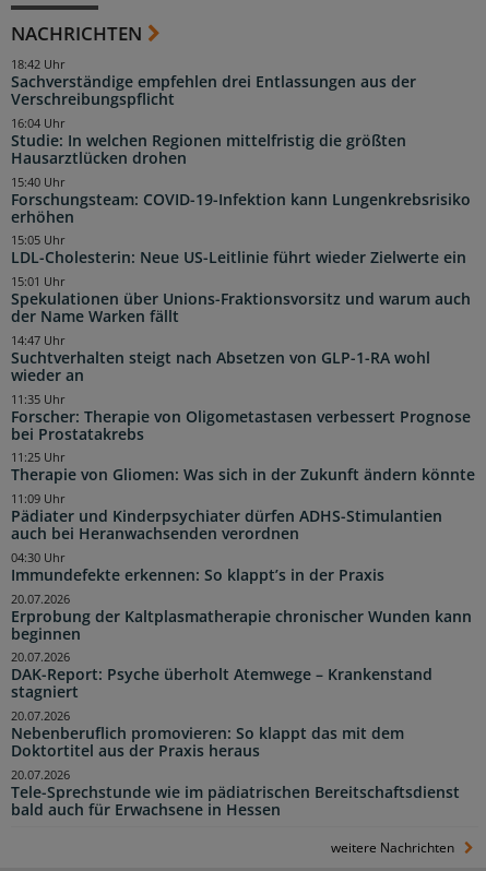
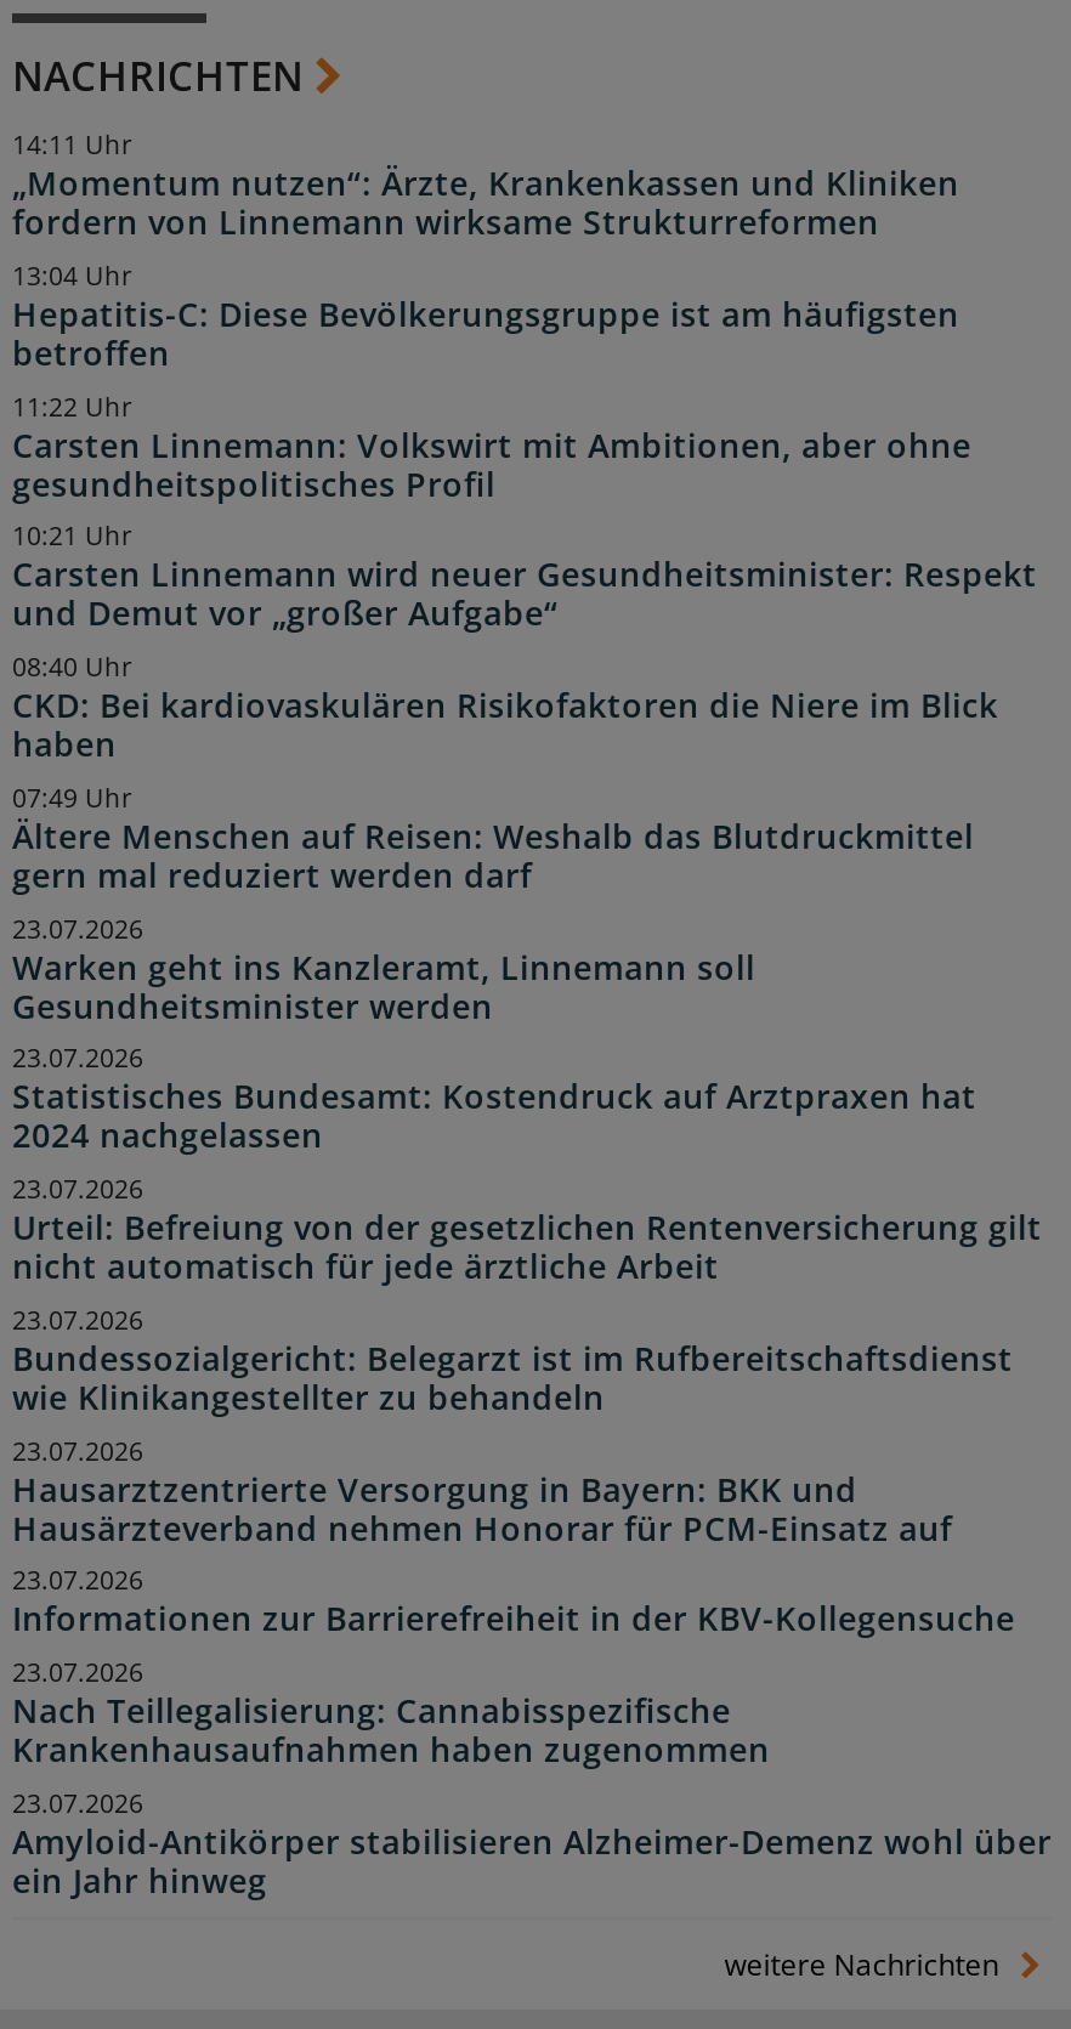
[11,57,66,72] 18:42 Uhr -> [12,128,134,162] 14:11 Uhr
[11,72,416,109] Sachverständige empfehlen drei Entlassungen aus der | Verschreibungspflicht -> [12,162,959,245] „Momentum nutzen“: Ärzte, Krankenkassen und Kliniken | fordern von Linnemann wirksame Strukturreformen
[11,116,66,131] 16:04 Uhr -> [12,258,134,292] 13:04 Uhr
[11,131,406,168] Studie: In welchen Regionen mittelfristig die größten | Hausarztlücken drohen -> [12,292,959,375] Hepatitis-C: Diese Bevölkerungsgruppe ist am häufigsten | betroffen
[11,174,66,190] 15:40 Uhr -> [12,389,134,423] 11:22 Uhr
[11,190,471,227] Forschungsteam: COVID-19-Infektion kann Lungenkrebsrisiko | erhöhen -> [12,423,971,506] Carsten Linnemann: Volkswirt mit Ambitionen, aber ohne | gesundheitspolitisches Profil
[11,233,66,248] 15:05 Uhr -> [12,519,134,553] 10:21 Uhr
[11,248,466,268] LDL-Cholesterin: Neue US-Leitlinie führt wieder Zielwerte ein -> [12,553,1037,636] Carsten Linnemann wird neuer Gesundheitsminister: Respekt | und Demut vor „großer Aufgabe“
[11,274,66,289] 15:01 Uhr -> [12,650,134,684] 08:40 Uhr
[11,289,471,327] Spekulationen über Unions-Fraktionsvorsitz und warum auch | der Name Warken fällt -> [12,684,998,767] CKD: Bei kardiovaskulären Risikofaktoren die Niere im Blick | haben
[11,333,66,348] 14:47 Uhr -> [12,781,134,815] 07:49 Uhr
[11,348,430,385] Suchtverhalten steigt nach Absetzen von GLP-1-RA wohl | wieder an -> [12,815,974,897] Ältere Menschen auf Reisen: Weshalb das Blutdruckmittel | gern mal reduziert werden darf
[11,392,66,407] 11:35 Uhr -> [12,911,143,945] 23.07.2026
[11,407,471,444] Forscher: Therapie von Oligometastasen verbessert Prognose | bei Prostatakrebs -> [12,945,755,1028] Warken geht ins Kanzleramt, Linnemann soll | Gesundheitsminister werden
[11,450,66,465] 11:25 Uhr -> [12,1042,143,1076] 23.07.2026
[11,465,475,485] Therapie von Gliomen: Was sich in der Zukunft ändern könnte -> [12,1076,976,1158] Statistisches Bundesamt: Kostendruck auf Arztpraxen hat | 2024 nachgelassen
[11,491,66,507] 11:09 Uhr -> [12,1172,143,1206] 23.07.2026
[11,507,442,544] Pädiater und Kinderpsychiater dürfen ADHS-Stimulantien | auch bei Heranwachsenden verordnen -> [12,1206,1042,1289] Urteil: Befreiung von der gesetzlichen Rentenversicherung gilt | nicht automatisch für jede ärztliche Arbeit
[11,550,66,565] 04:30 Uhr -> [12,1303,143,1337] 23.07.2026
[11,565,384,585] Immundefekte erkennen: So klappt’s in der Praxis -> [12,1337,1013,1419] Bundessozialgericht: Belegarzt ist im Rufbereitschaftsdienst | wie Klinikangestellter zu behandeln
[11,591,70,607] 20.07.2026 -> [12,1433,143,1467] 23.07.2026
[11,607,472,644] Erprobung der Kaltplasmatherapie chronischer Wunden kann | beginnen -> [12,1467,952,1550] Hausarztzentrierte Versorgung in Bayern: BKK und | Hausärzteverband nehmen Honorar für PCM-Einsatz auf
[11,650,70,665] 20.07.2026 -> [12,1564,143,1598] 23.07.2026
[11,665,432,702] DAK-Report: Psyche überholt Atemwege – Krankenstand | stagniert -> [12,1598,1015,1641] Informationen zur Barrierefreiheit in der KBV-Kollegensuche
[11,709,70,724] 20.07.2026 -> [12,1655,143,1689] 23.07.2026
[11,724,404,761] Nebenberuflich promovieren: So klappt das mit dem | Doktortitel aus der Praxis heraus -> [12,1689,770,1772] Nach Teillegalisierung: Cannabisspezifische | Krankenhausaufnahmen haben zugenommen
[11,767,70,782] 20.07.2026 -> [12,1786,143,1820] 23.07.2026
[11,782,460,820] Tele-Sprechstunde wie im pädiatrischen Bereitschaftsdienst | bald auch für Erwachsene in Hessen -> [12,1820,1052,1902] Amyloid-Antikörper stabilisieren Alzheimer-Demenz wohl über | ein Jahr hinweg

